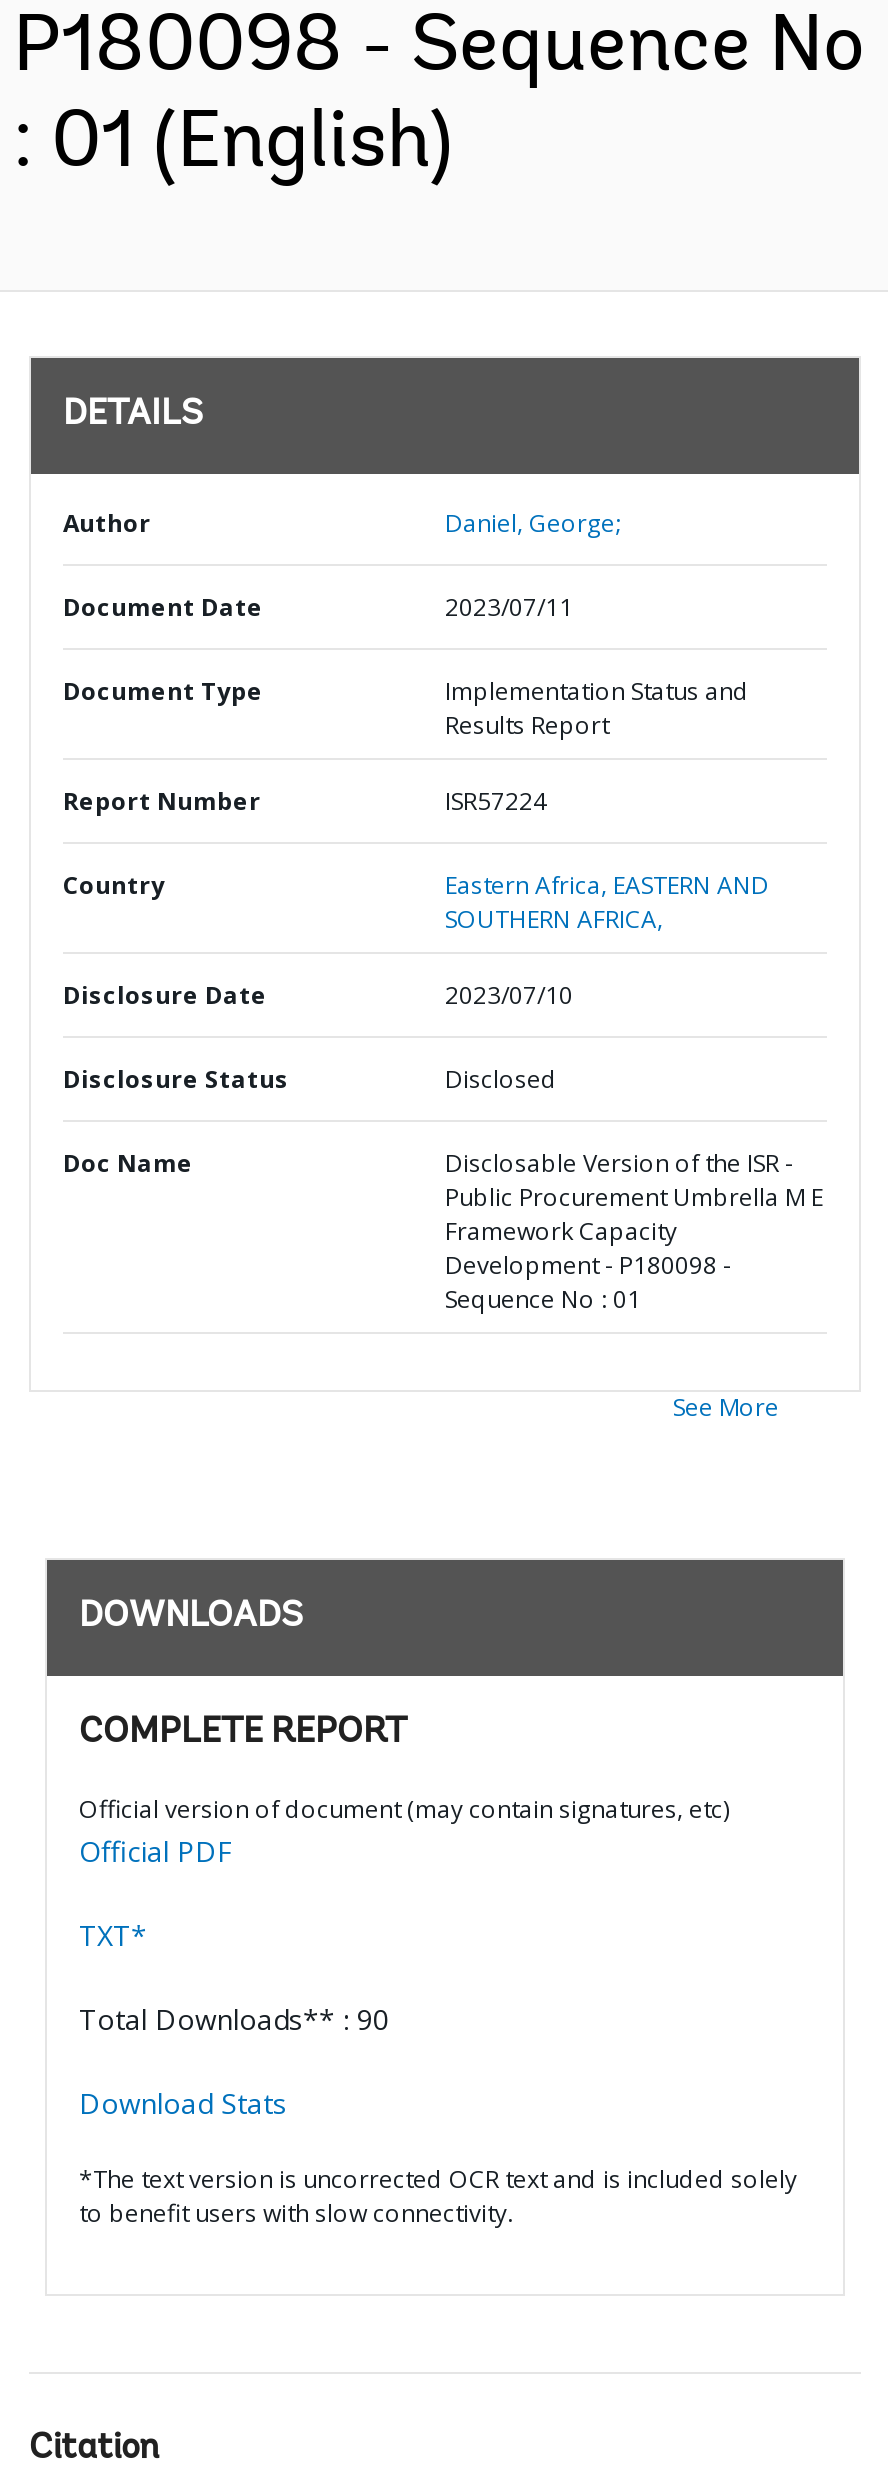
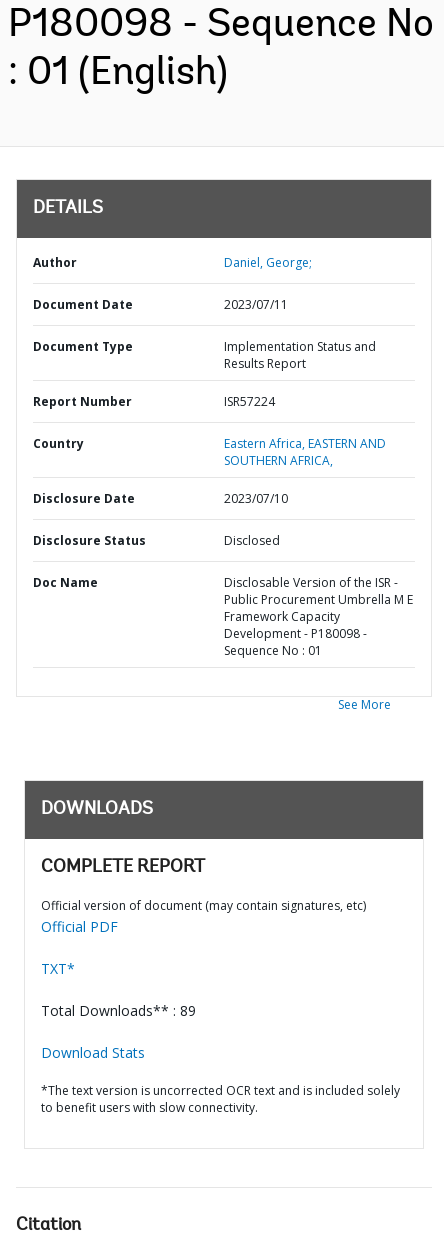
[79,2000,389,2038] Total Downloads** : 90 -> [41,1001,196,1020] Total Downloads** : 89

